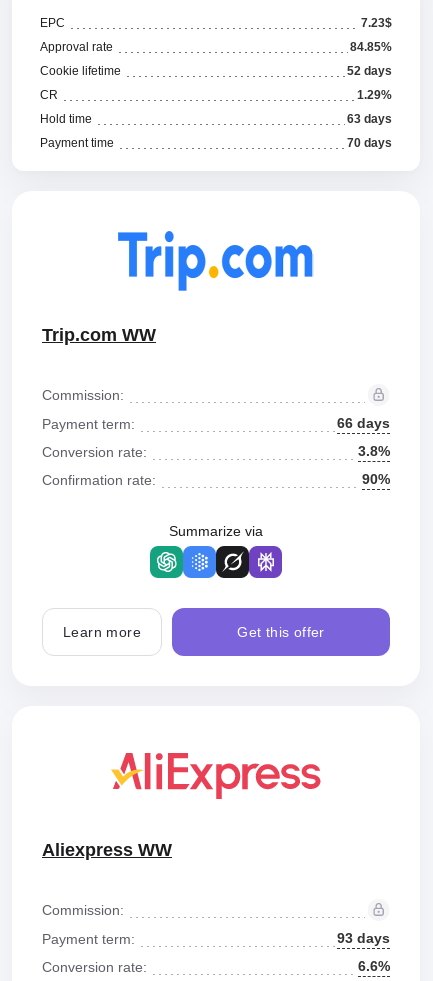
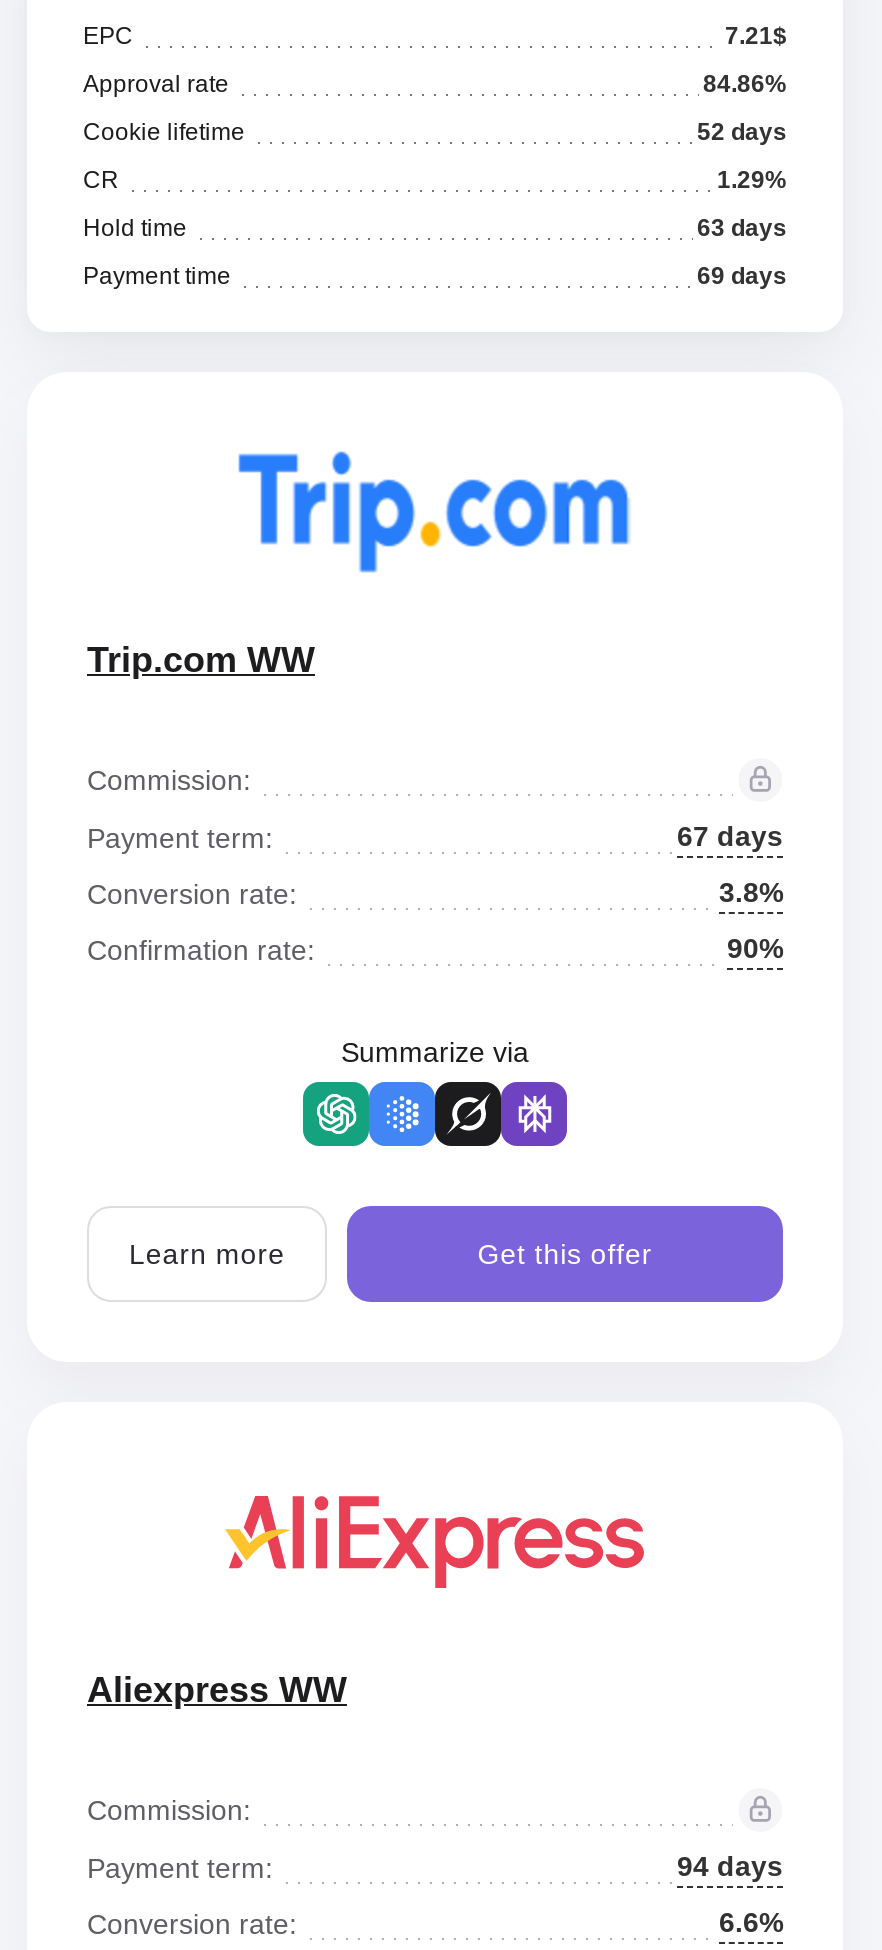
[361,16,392,30] 7.23$ -> [725,22,787,50] 7.21$
[350,40,392,54] 84.85% -> [703,70,787,98] 84.86%
[347,136,392,150] 70 days -> [697,262,787,290] 69 days
[337,415,390,431] 66 days -> [677,820,783,852] 67 days
[337,930,390,946] 93 days -> [677,1850,783,1882] 94 days

